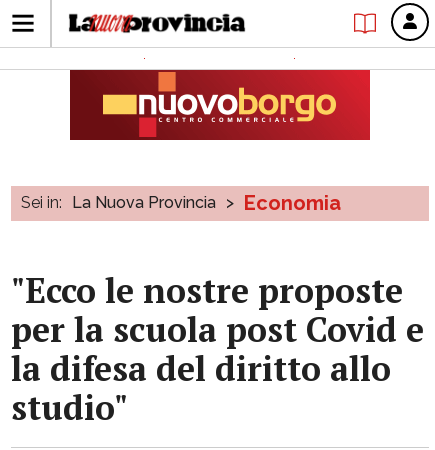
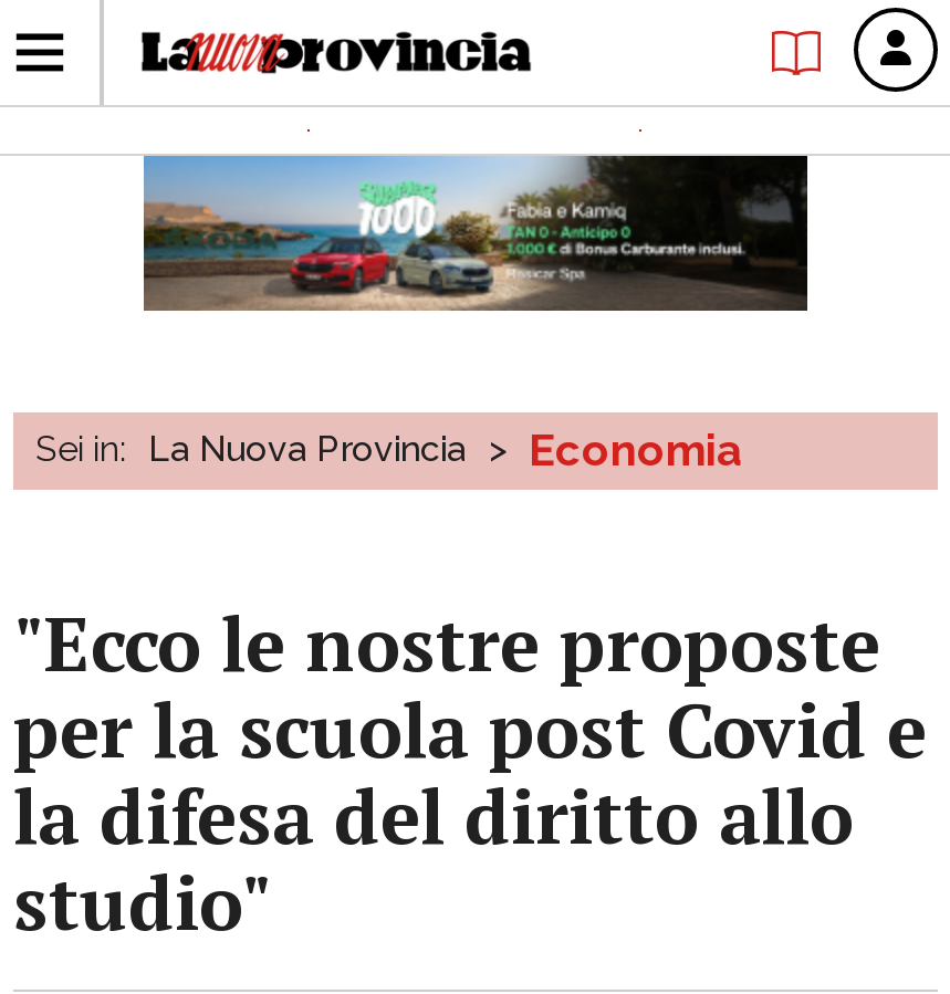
[69,69,371,141] [image] -> [142,154,810,313] [image]

